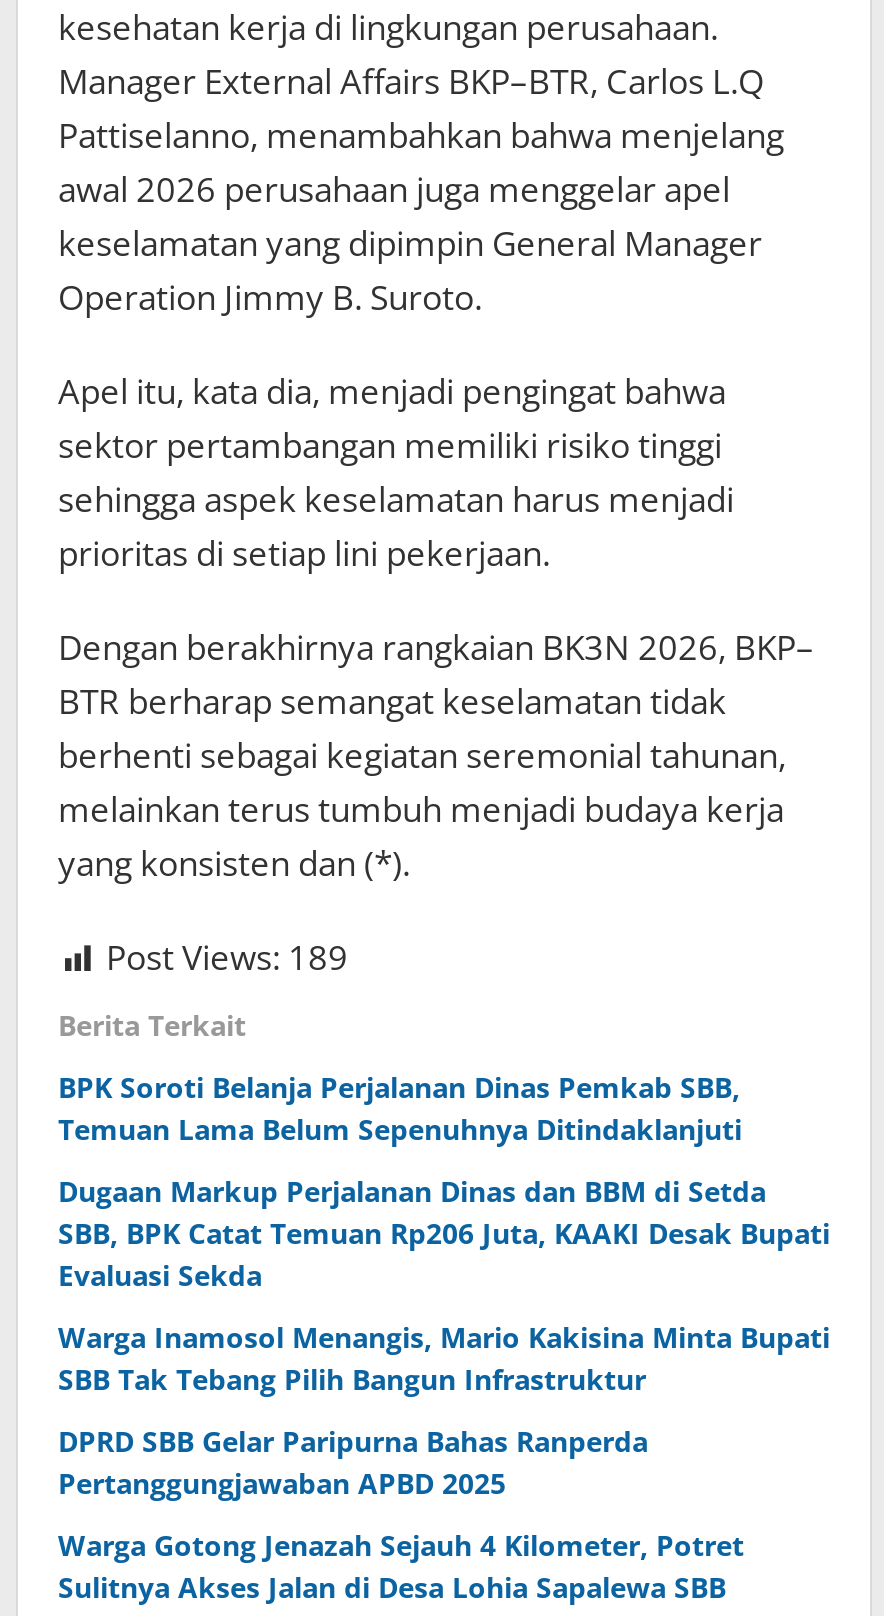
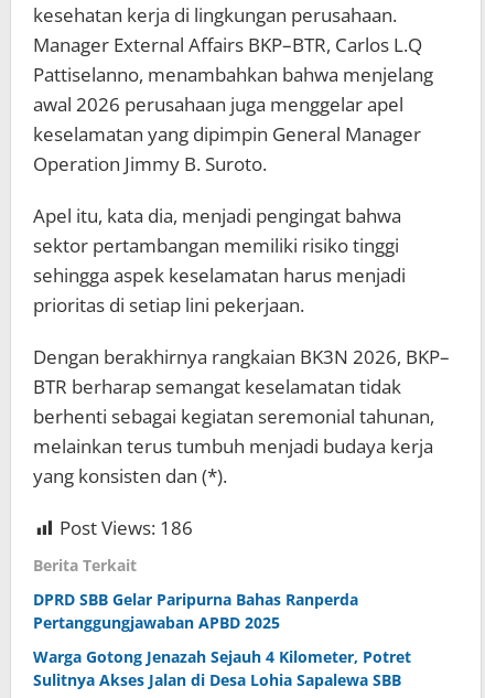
[106,935,348,981] Post Views: 189 -> [60,515,193,541] Post Views: 186
[58,1069,830,1399] BPK Soroti Belanja Perjalanan Dinas Pemkab SBB, | Temuan Lama Belum Sepenuhnya Ditindaklanjuti | Dugaan Markup Perjalanan Dinas dan BBM di Setda | SBB, BPK Catat Temuan Rp206 Juta, KAAKI Desak Bupati | Evaluasi Sekda | Warga Inamosol Menangis, Mario Kakisina Minta Bupati | SBB Tak Tebang Pilih Bangun Infrastruktur -> none

